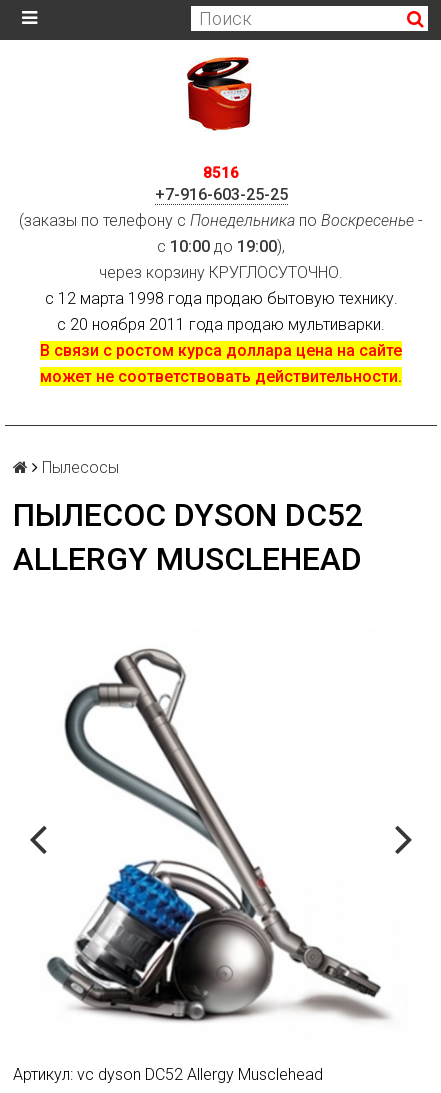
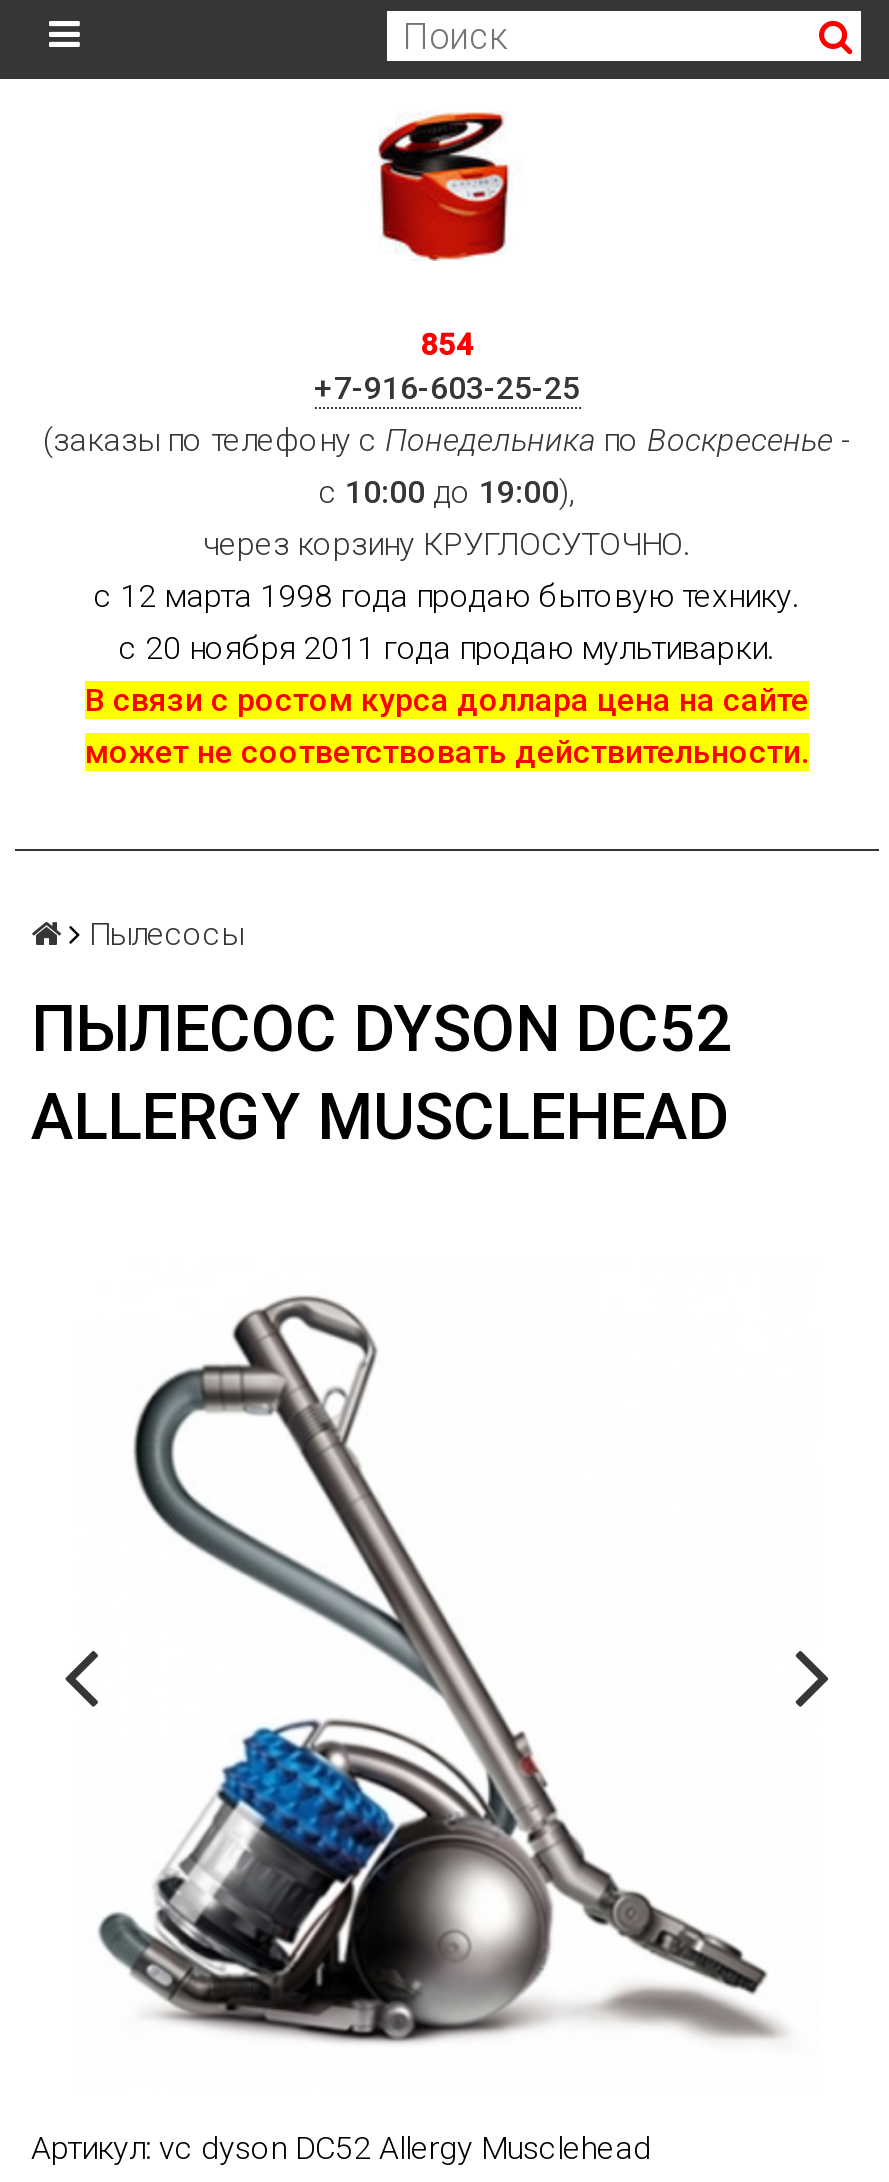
[203,164,239,182] 8516 -> [420,327,474,363] 854

